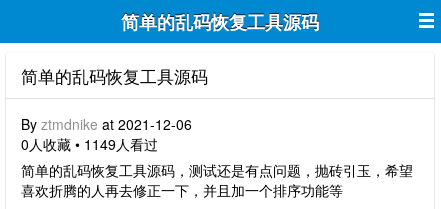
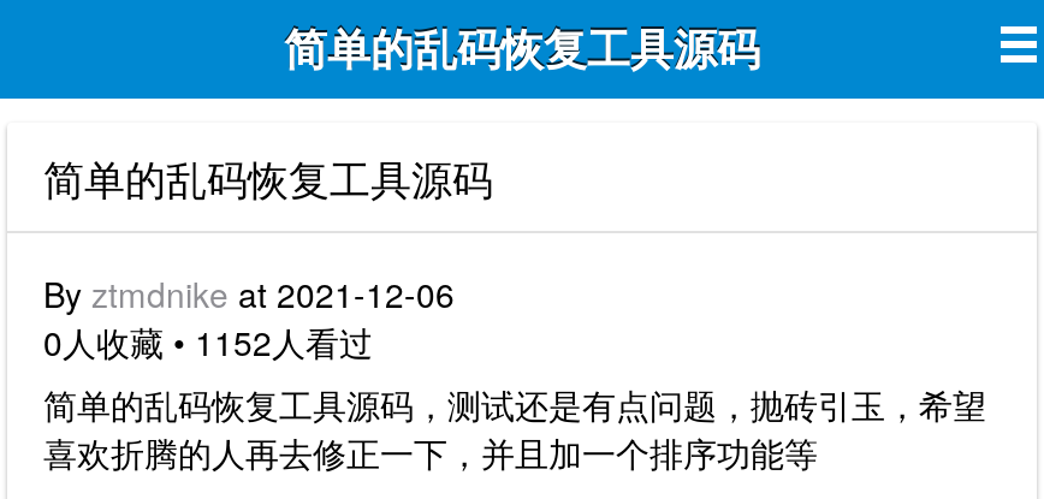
[21,134,158,154] 0人收藏 • 1149人看过 -> [43,317,373,366] 0人收藏 • 1152人看过

